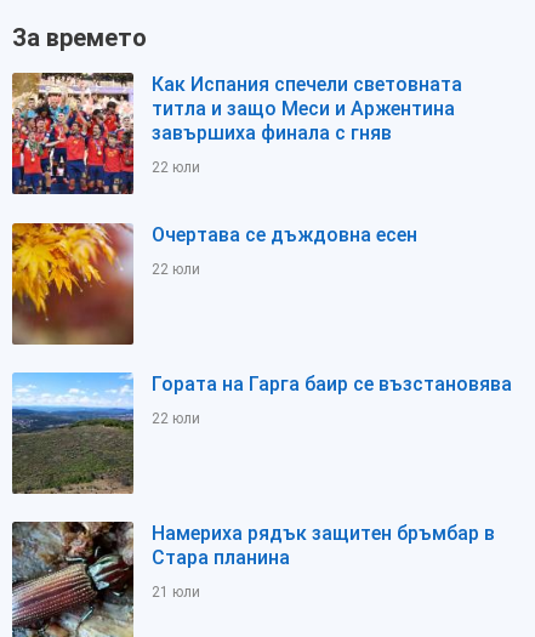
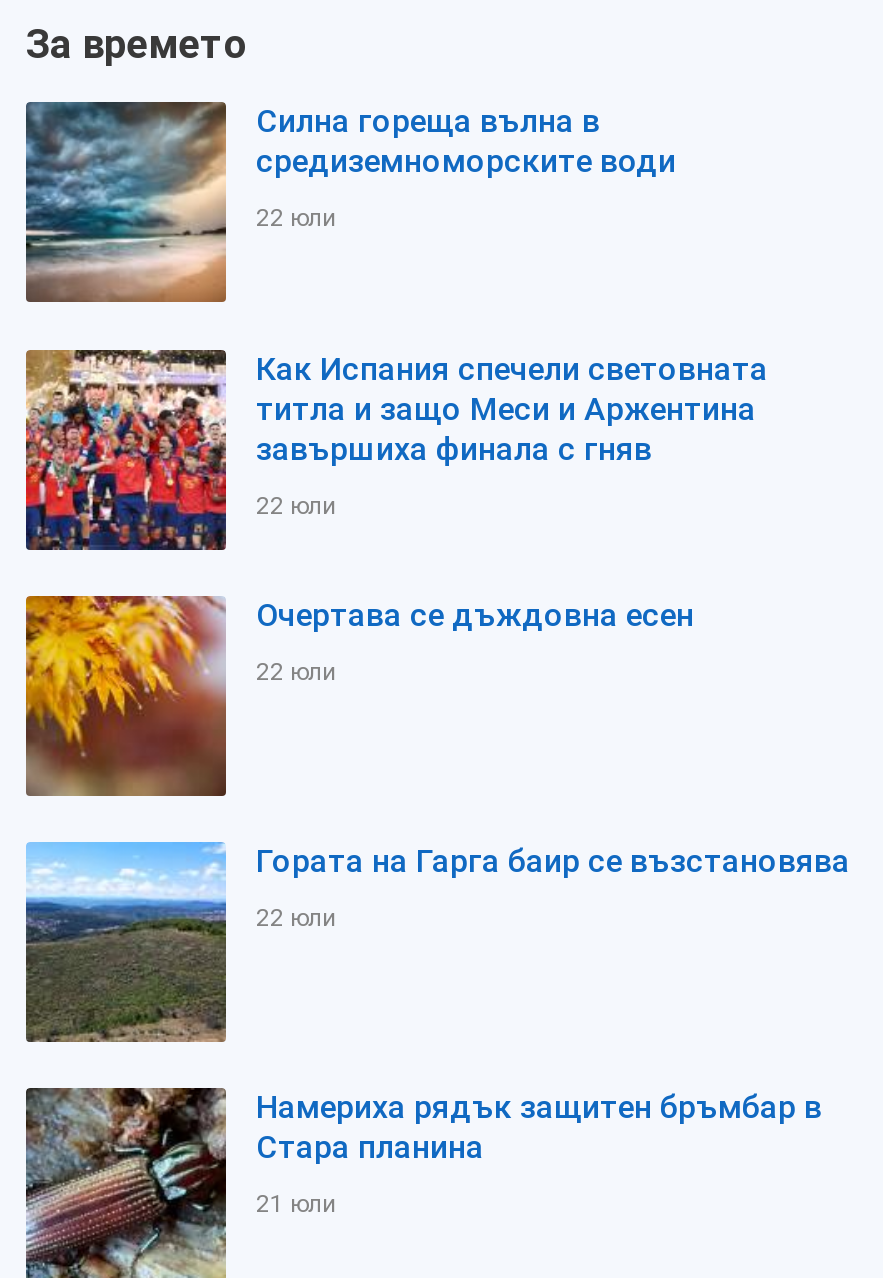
none -> [24,100,676,304] [image] | Силна гореща вълна в | средиземноморските води | 22 юли

